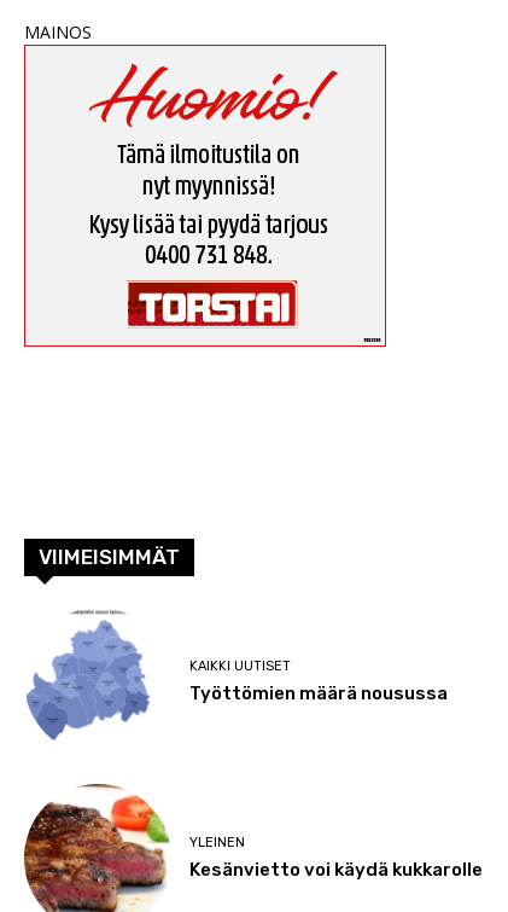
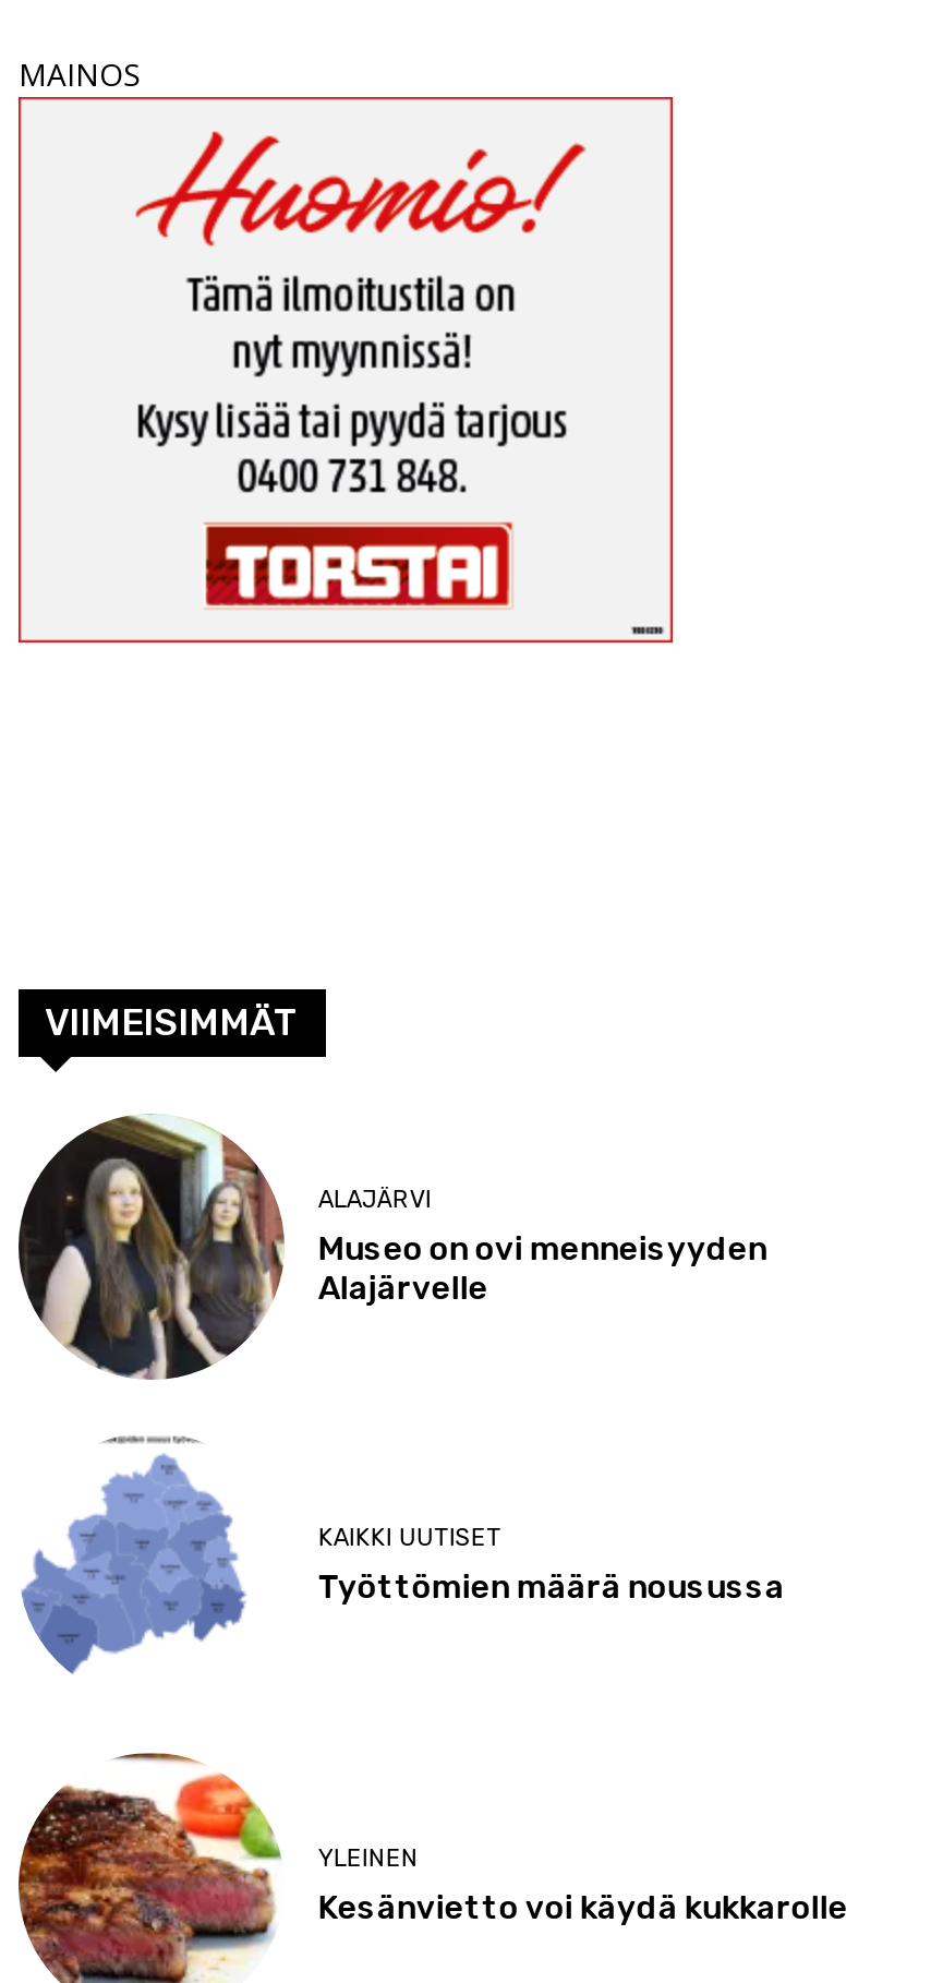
none -> [16,1114,767,1380] [image] | ALAJÄRVI | Museo on ovi menneisyyden | Alajärvelle

